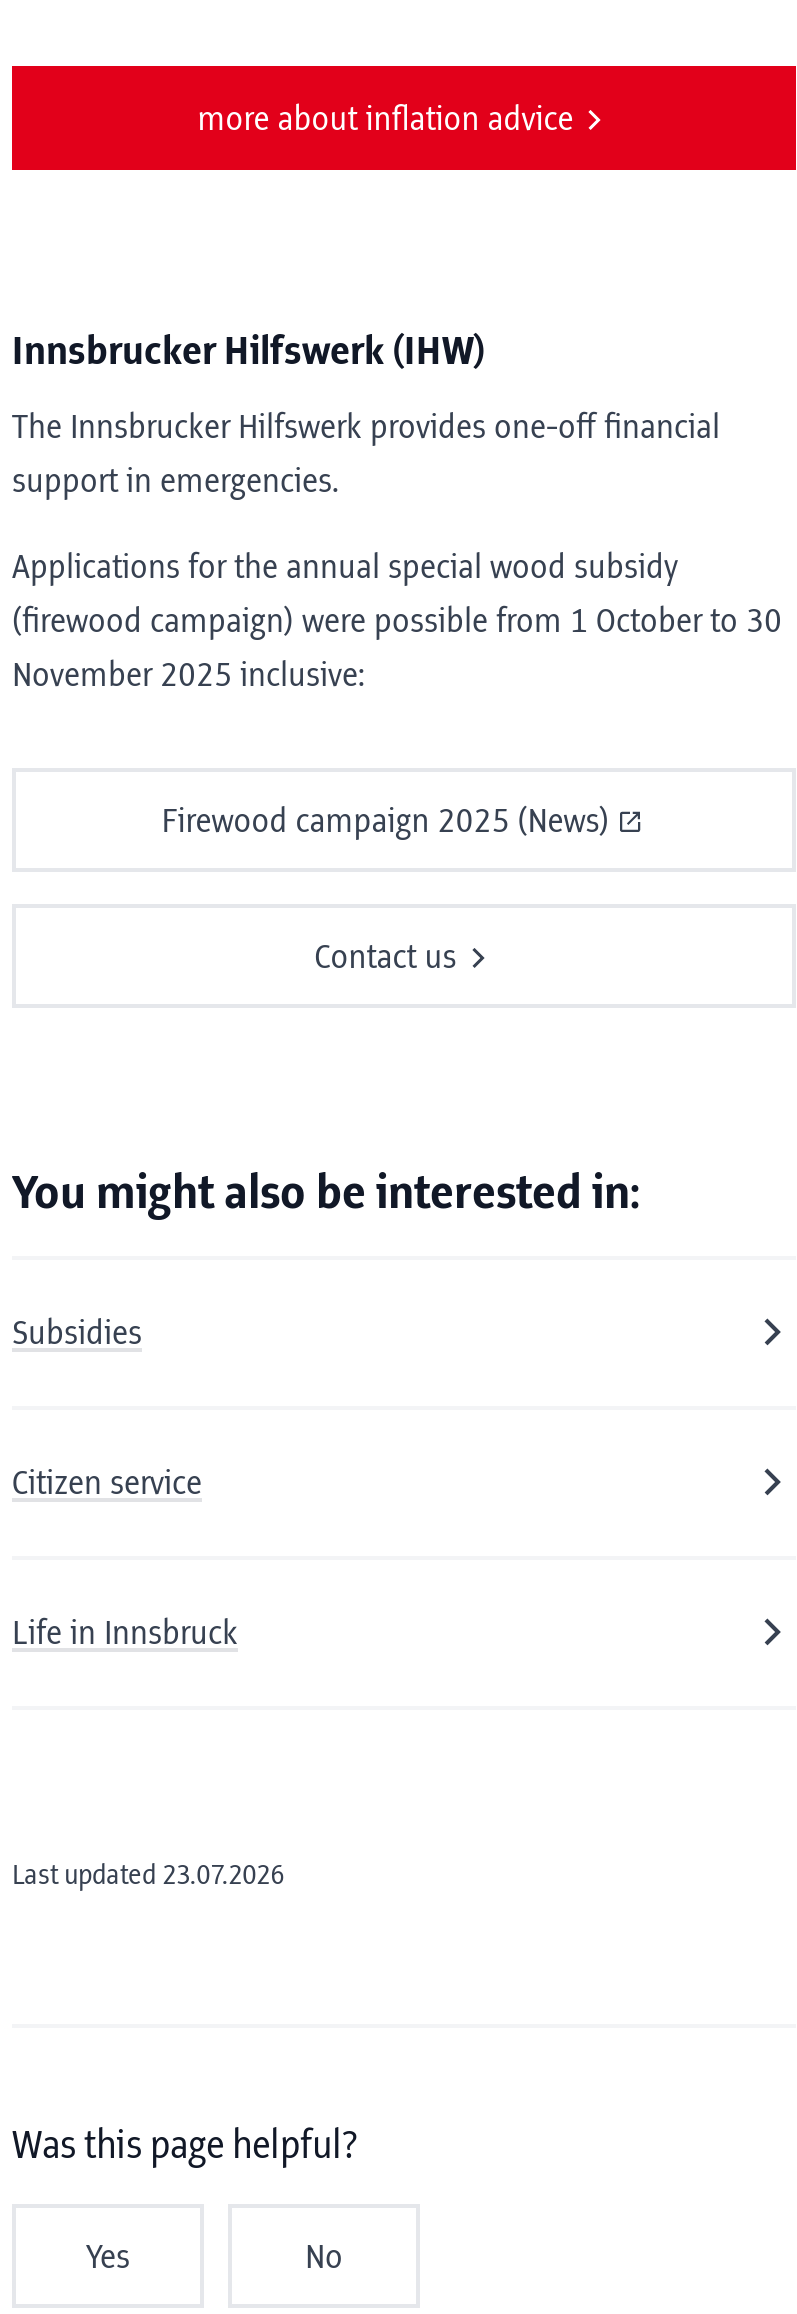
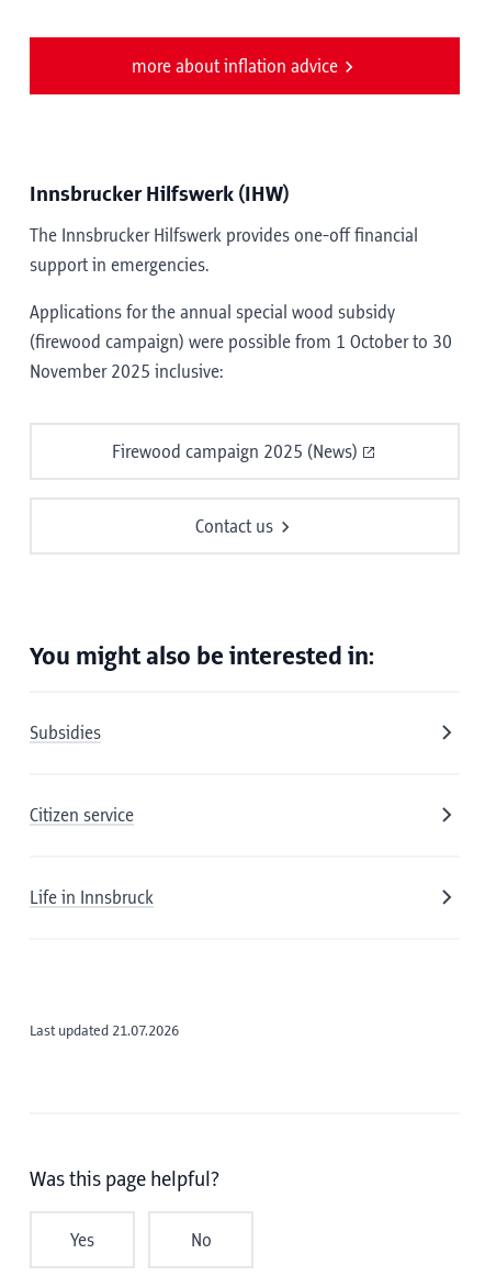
[12,1859,284,1889] Last updated 23.07.2026 -> [30,1022,179,1038] Last updated 21.07.2026

